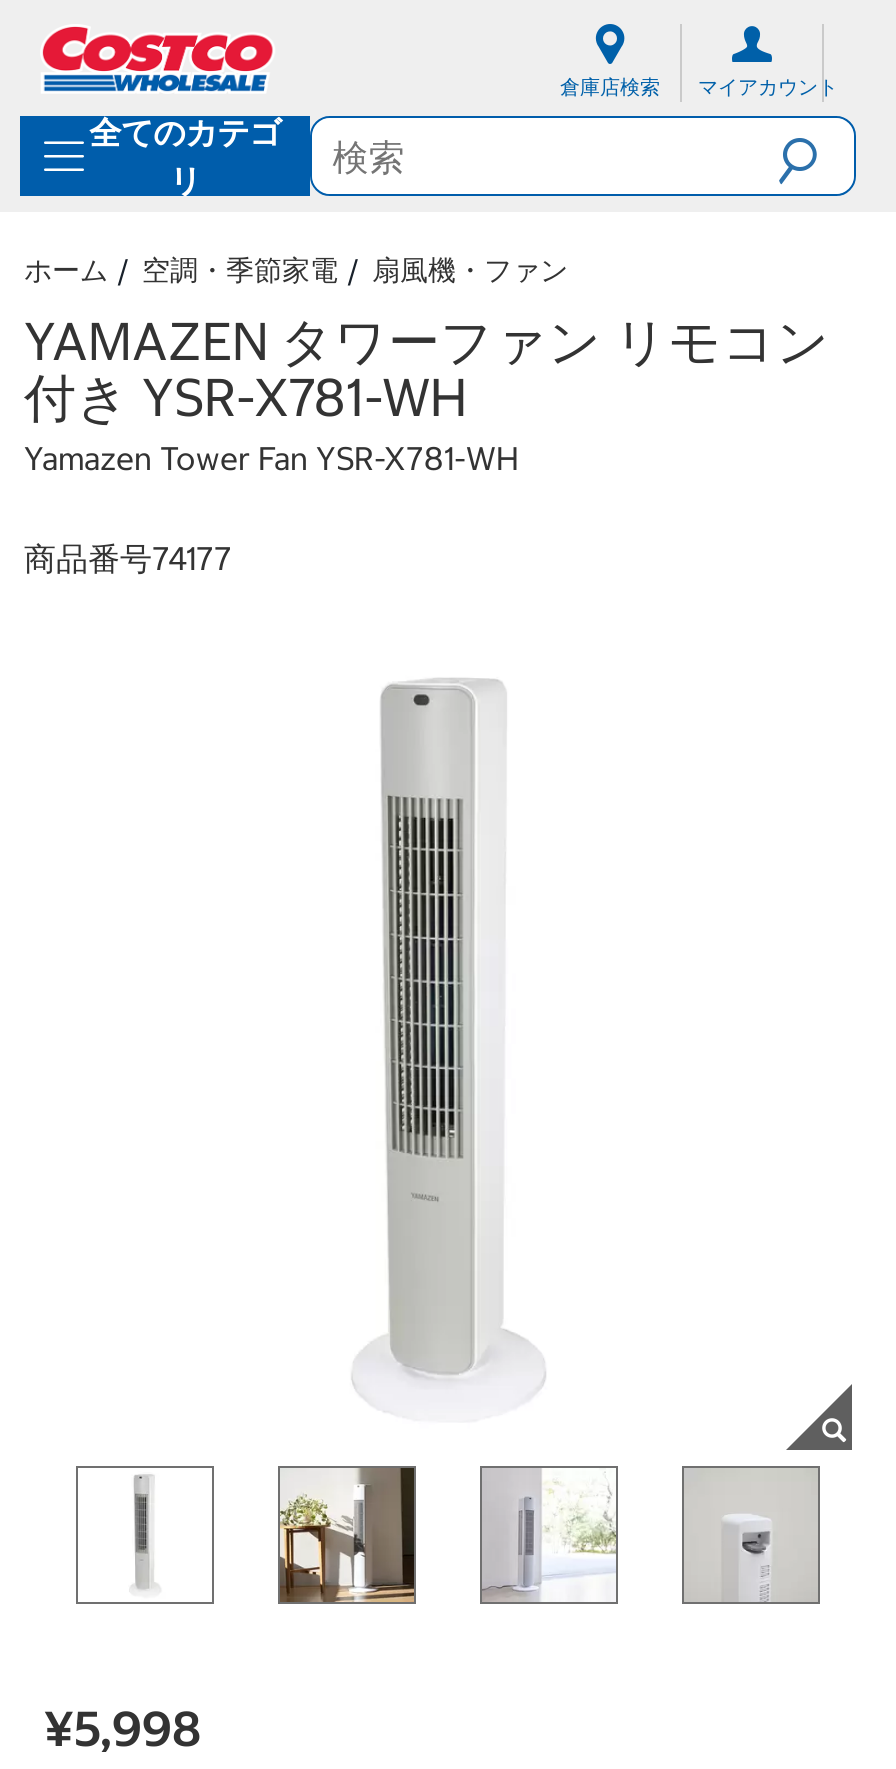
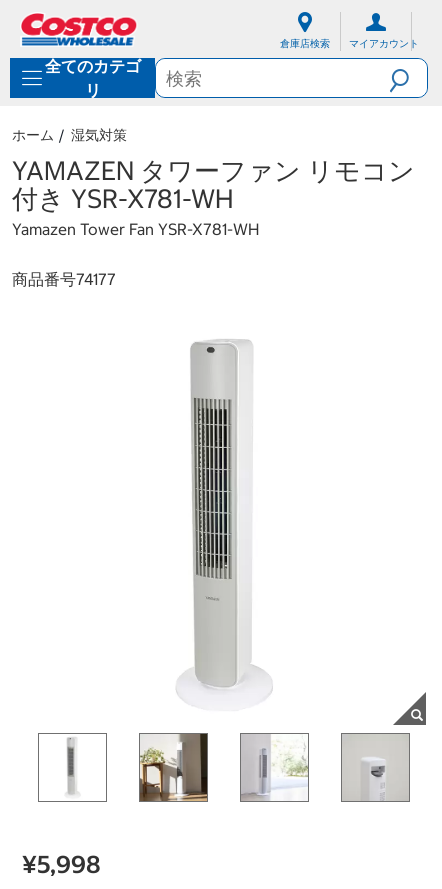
[142,253,568,289] 空調・季節家電 | 扇風機・ファン -> [71,126,127,144] 湿気対策

